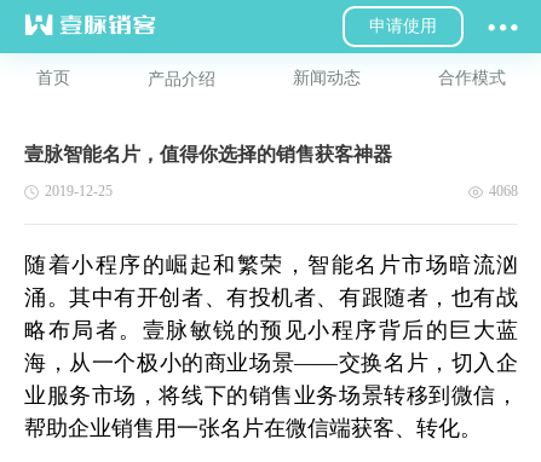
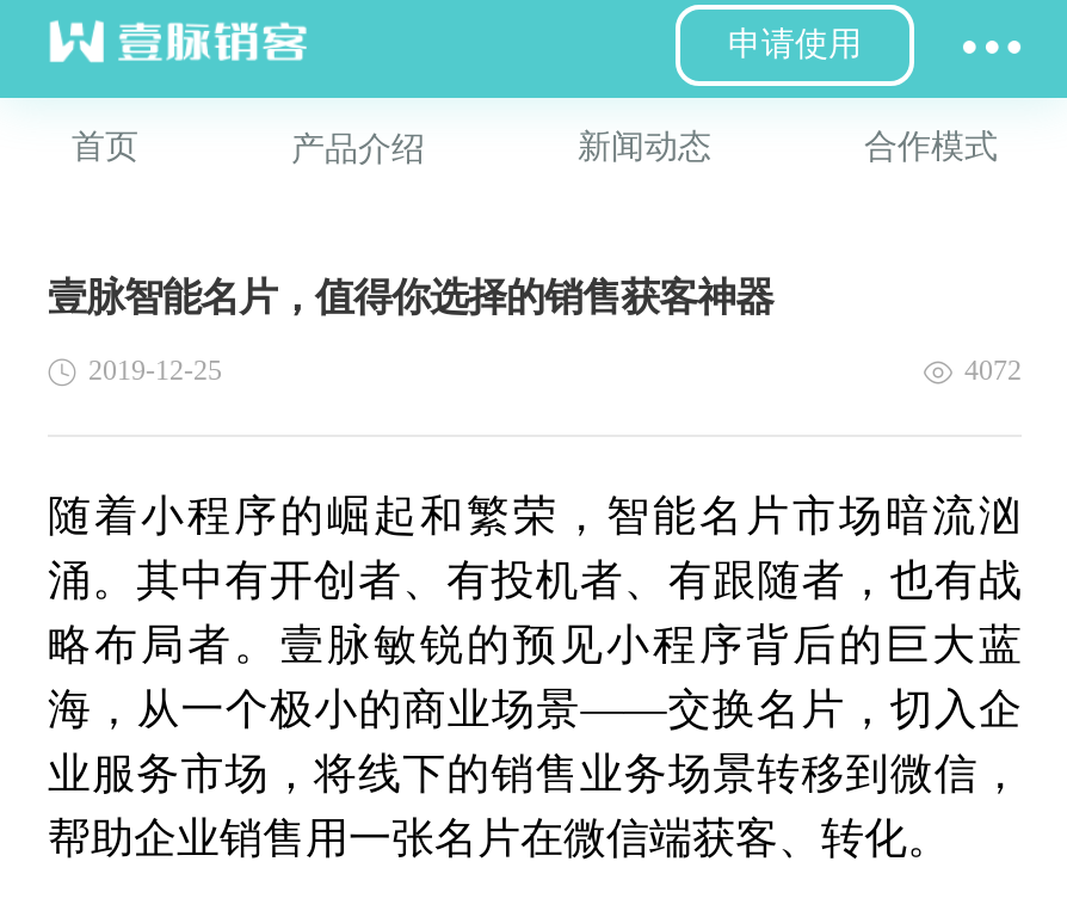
[489,183,518,200] 4068 -> [964,353,1022,387] 4072

